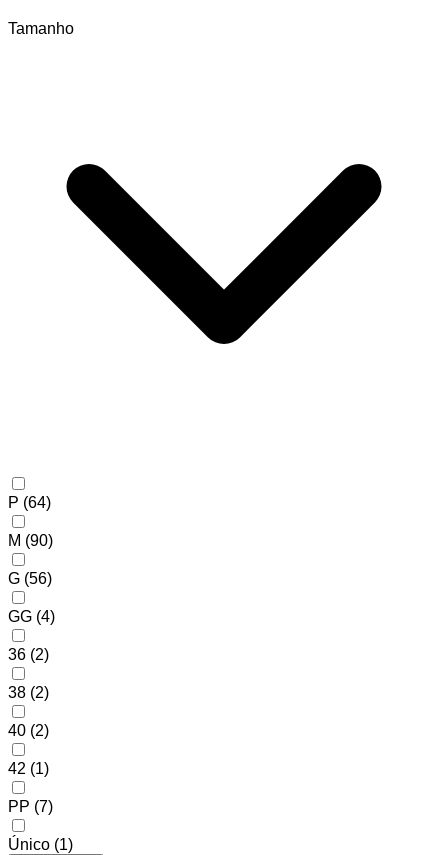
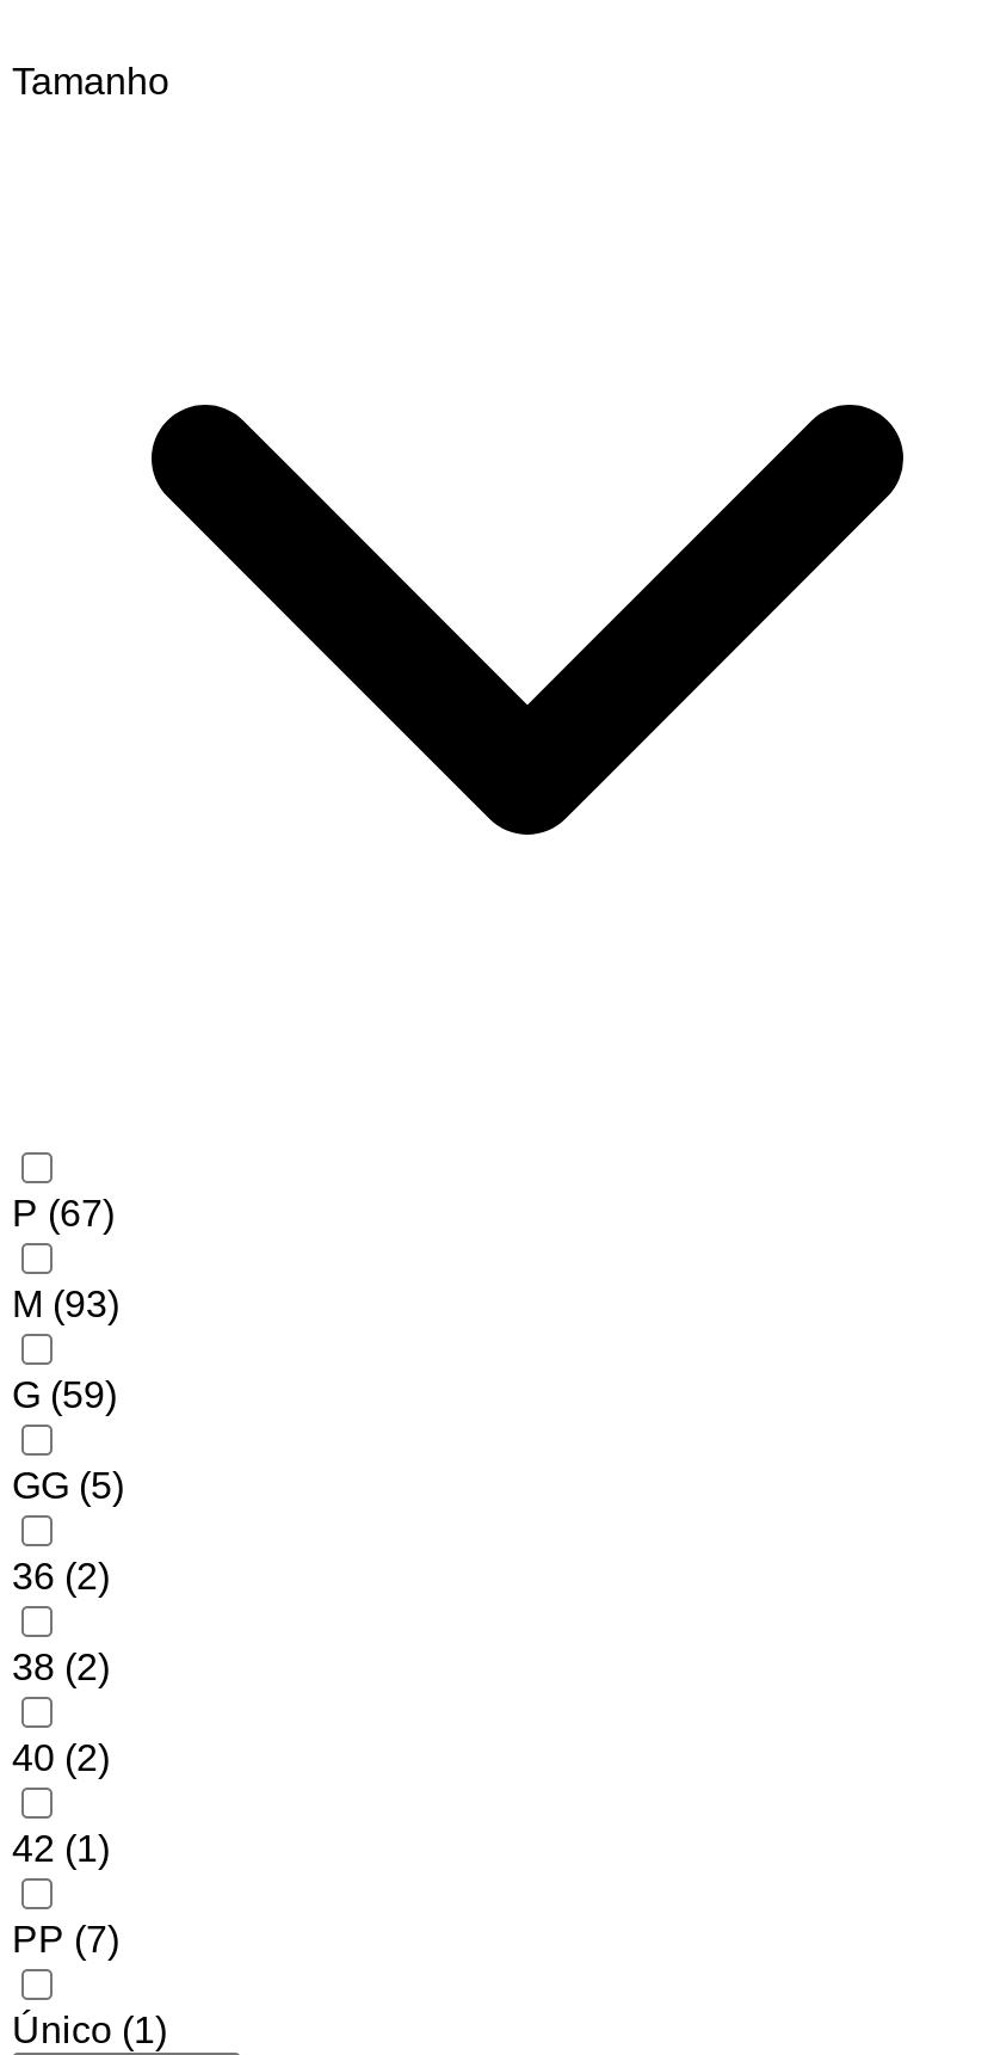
[8,494,51,511] P (64) -> [12,1192,115,1233] P (67)
[8,532,53,549] M (90) -> [12,1283,119,1324] M (93)
[8,570,52,587] G (56) -> [12,1374,117,1414] G (59)
[8,608,55,625] GG (4) -> [12,1465,124,1505] GG (5)

